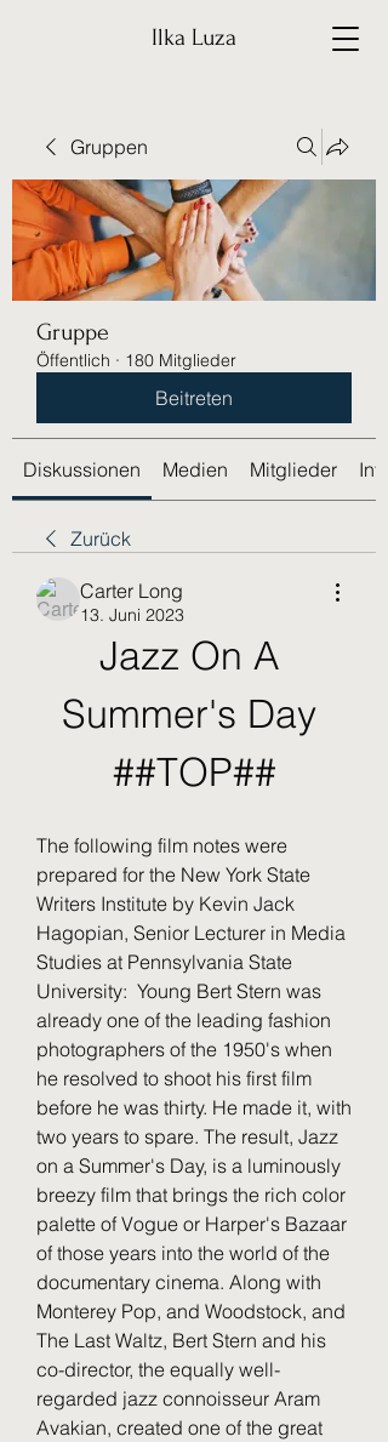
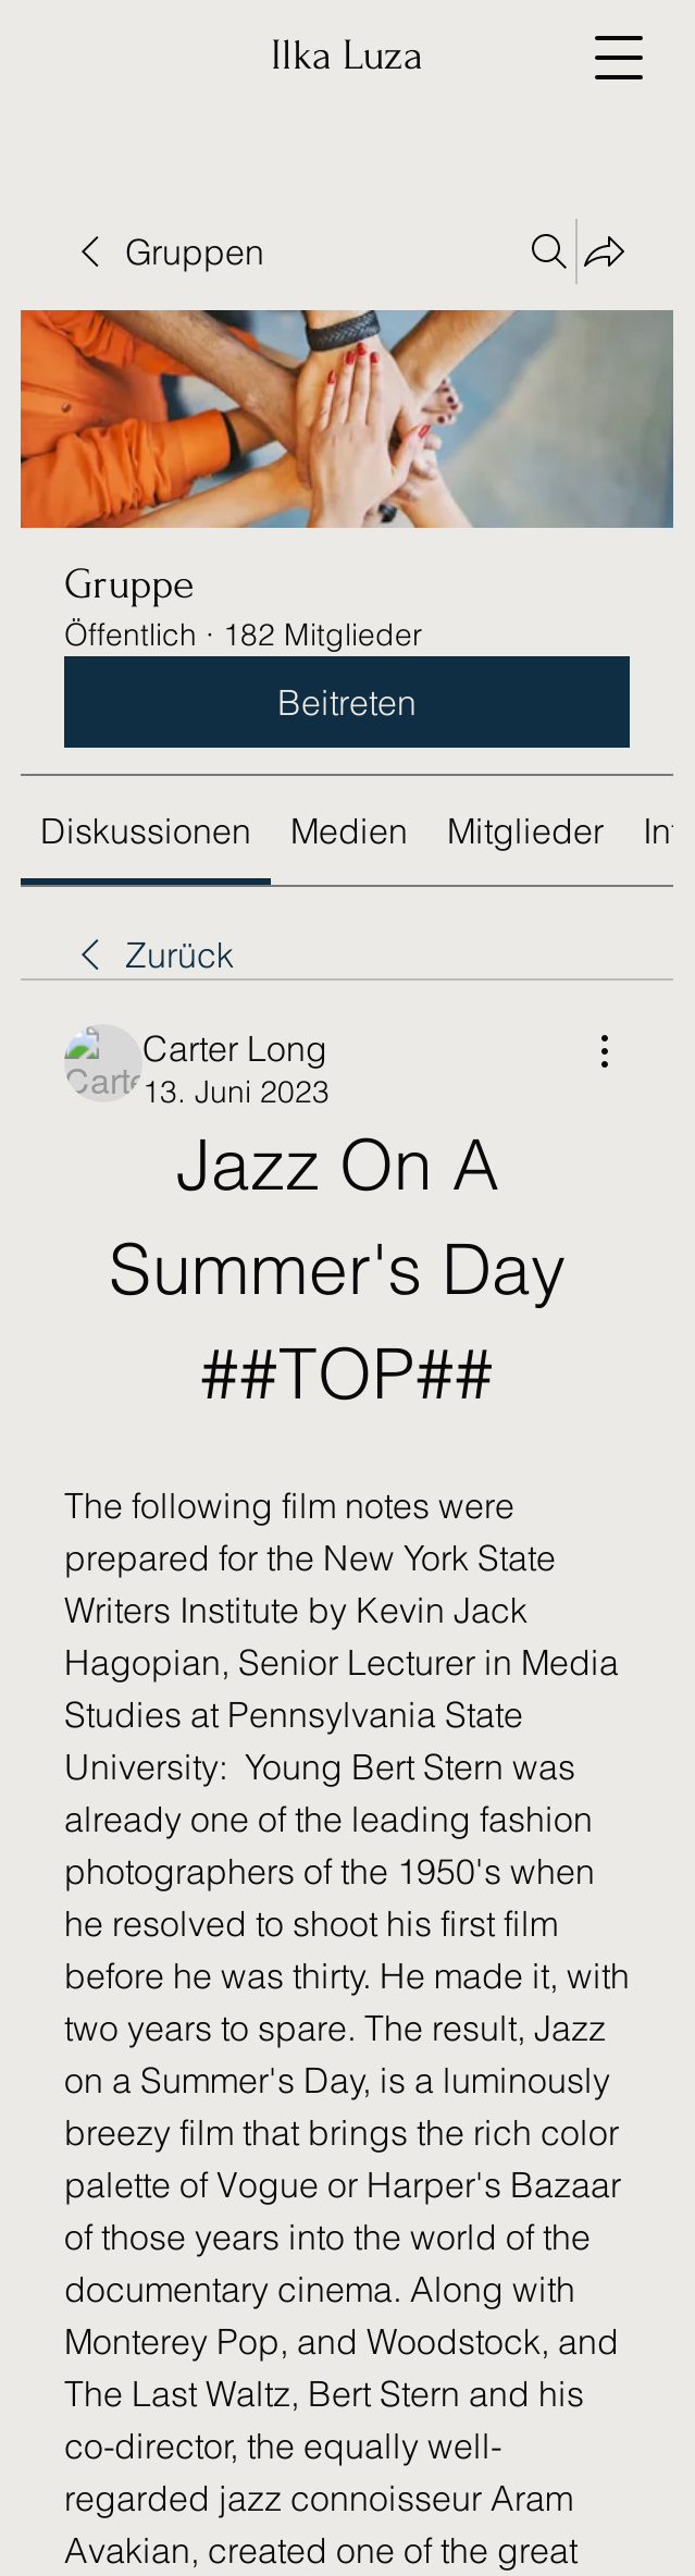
[36,349,236,371] Öffentlich · 180 Mitglieder -> [64,615,423,654] Öffentlich · 182 Mitglieder

